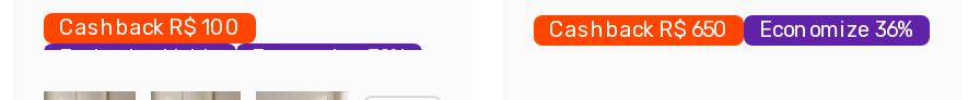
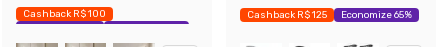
[549,18,914,42] Cashback R$ 650 | Economize 36% -> [247,9,412,20] Cashback R$ 125 | Economize 65%

